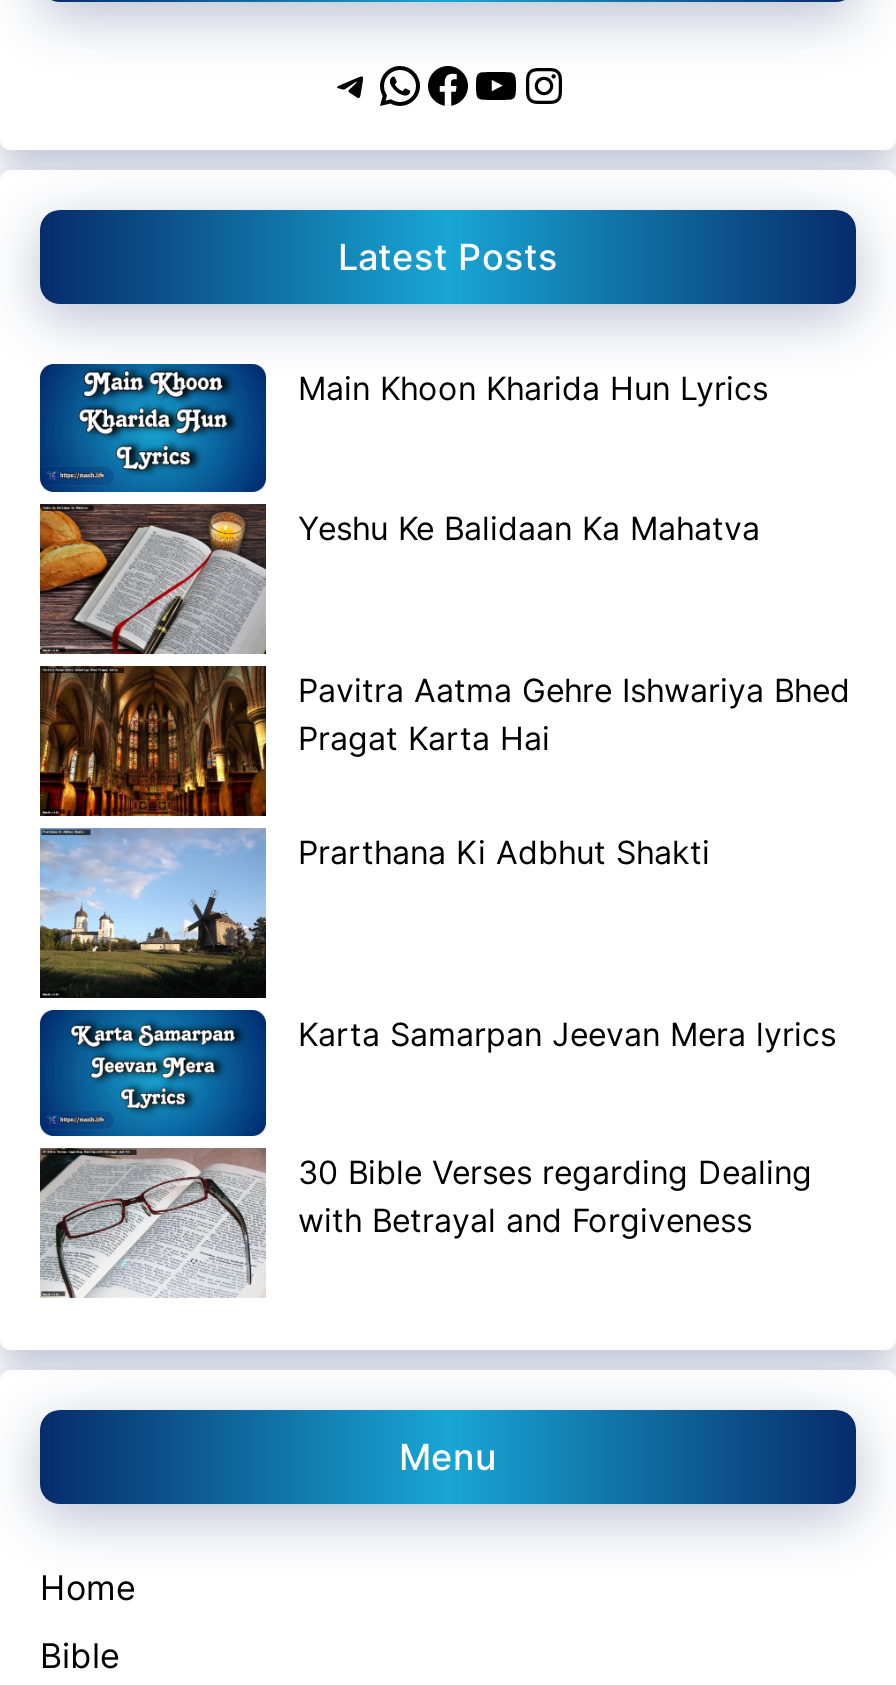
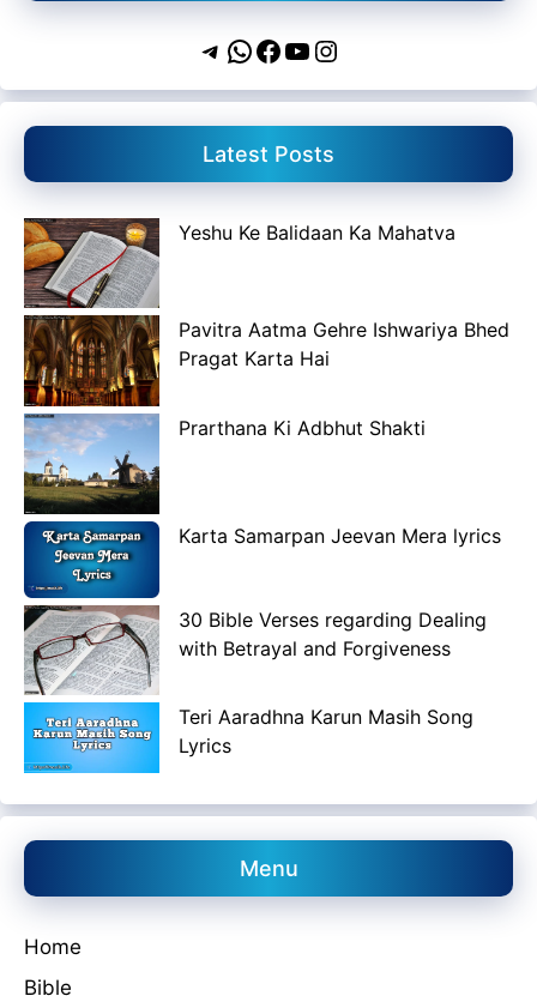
[38,362,768,494] [image] | Main Khoon Kharida Hun Lyrics -> none
moved [298,507,850,1240] -> [179,221,509,660]: Yeshu Ke Balidaan Ka Mahatva | Pavitra Aatma Gehre Ishwariya Bhed | Pragat Karta Hai | Prarthana Ki Adbhut Shakti | Karta Samarpan Jeevan Mera lyrics | 30 Bible Verses regarding Dealing | with Betrayal and Forgiveness
none -> [23,701,473,774] [image] | Teri Aaradhna Karun Masih Song | Lyrics

